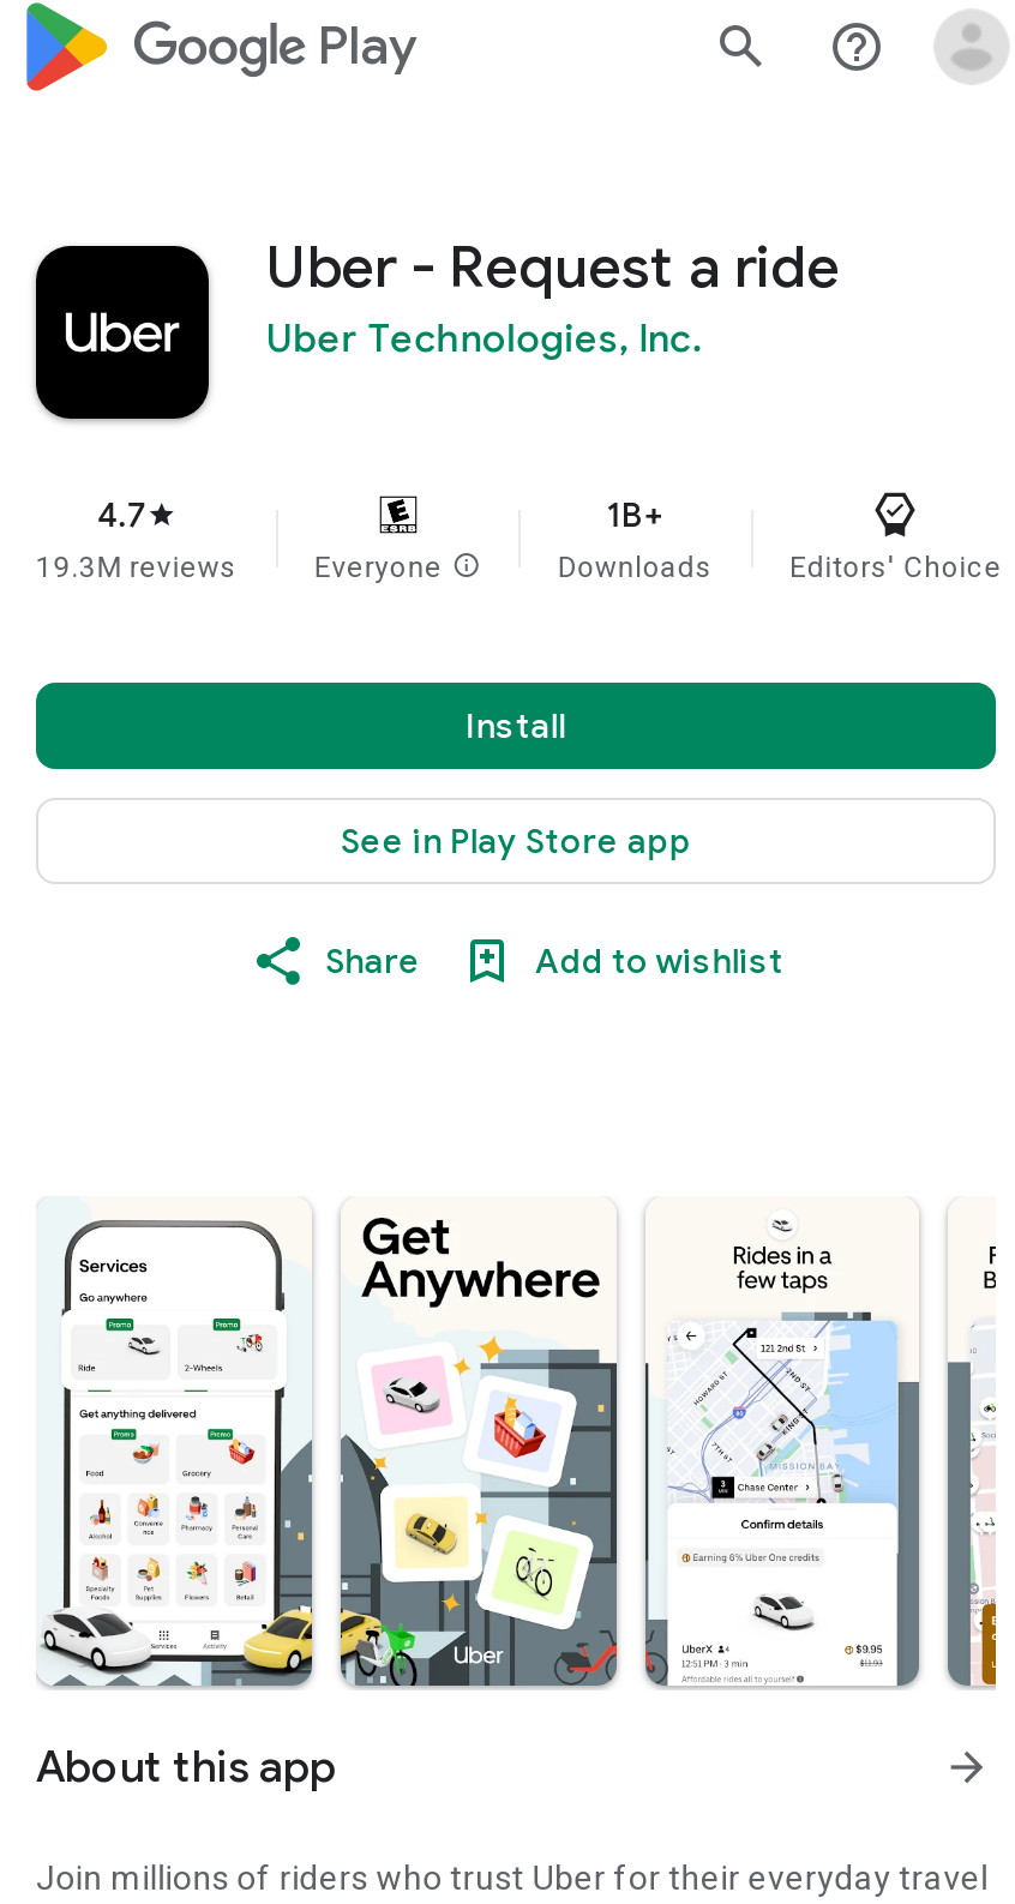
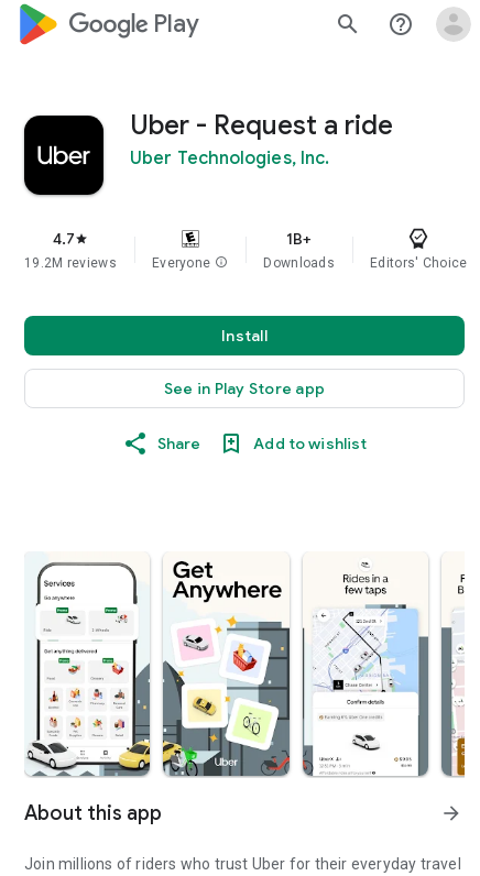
[36,551,237,584] 19.3M reviews -> [24,255,117,271] 19.2M reviews

